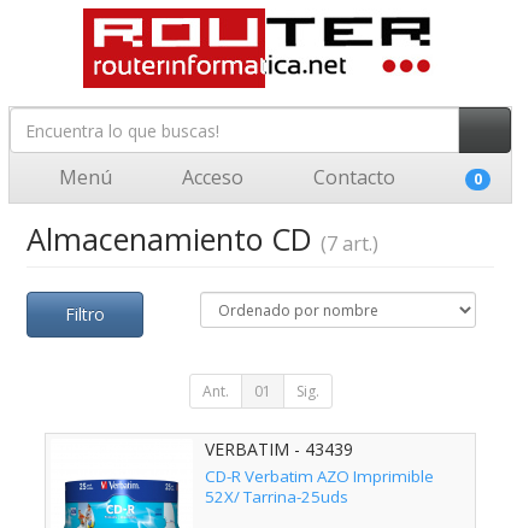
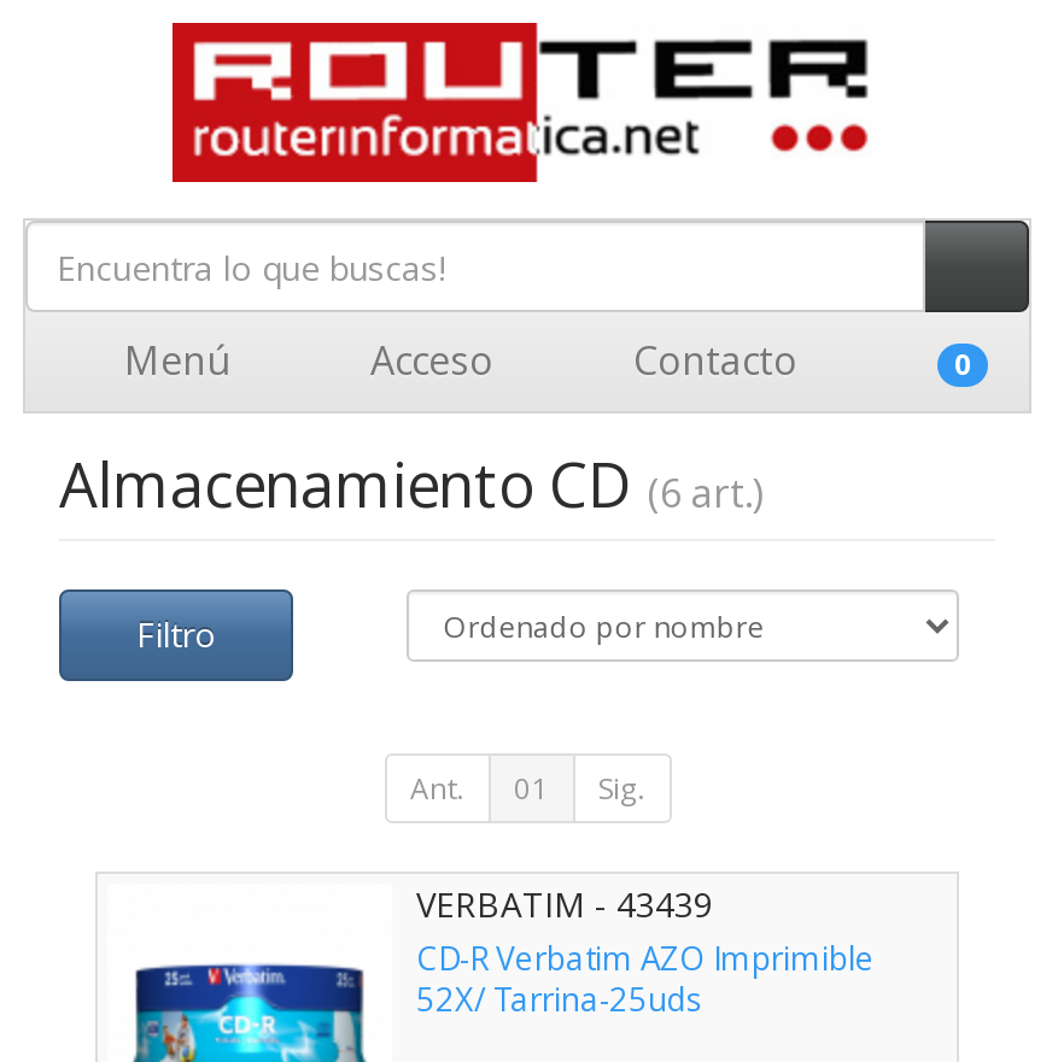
[27,218,378,259] Almacenamiento CD (7 art.) -> [59,442,764,524] Almacenamiento CD (6 art.)

